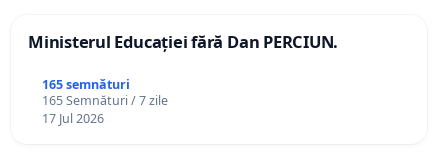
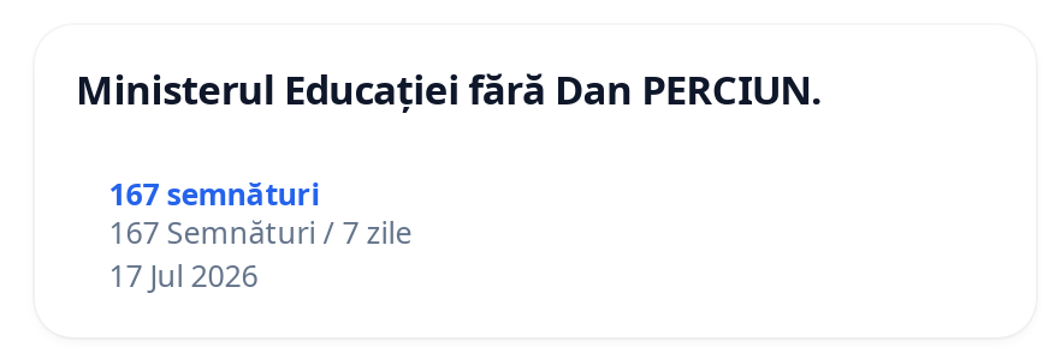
[42,76,130,93] 165 semnături -> [109,174,321,215] 167 semnături
[42,92,168,109] 165 Semnături / 7 zile -> [109,212,412,253] 167 Semnături / 7 zile

